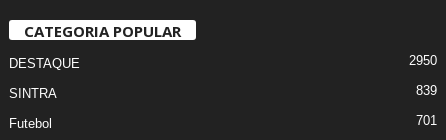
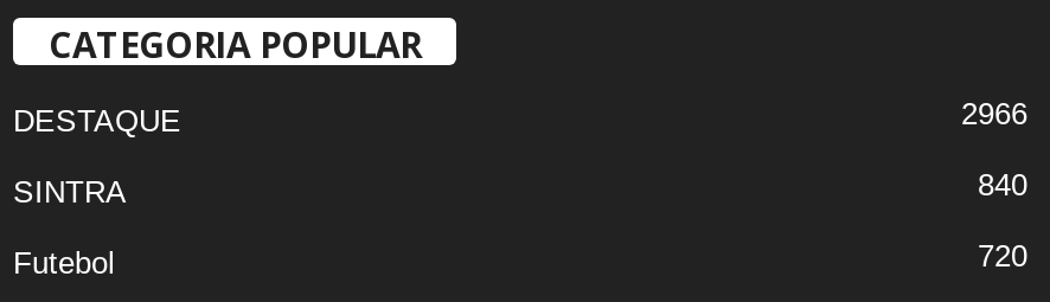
[409,53,437,68] 2950 -> [961,97,1027,133] 2966
[416,83,437,98] 839 -> [978,168,1027,204] 840
[416,113,437,128] 701 -> [978,239,1027,275] 720

